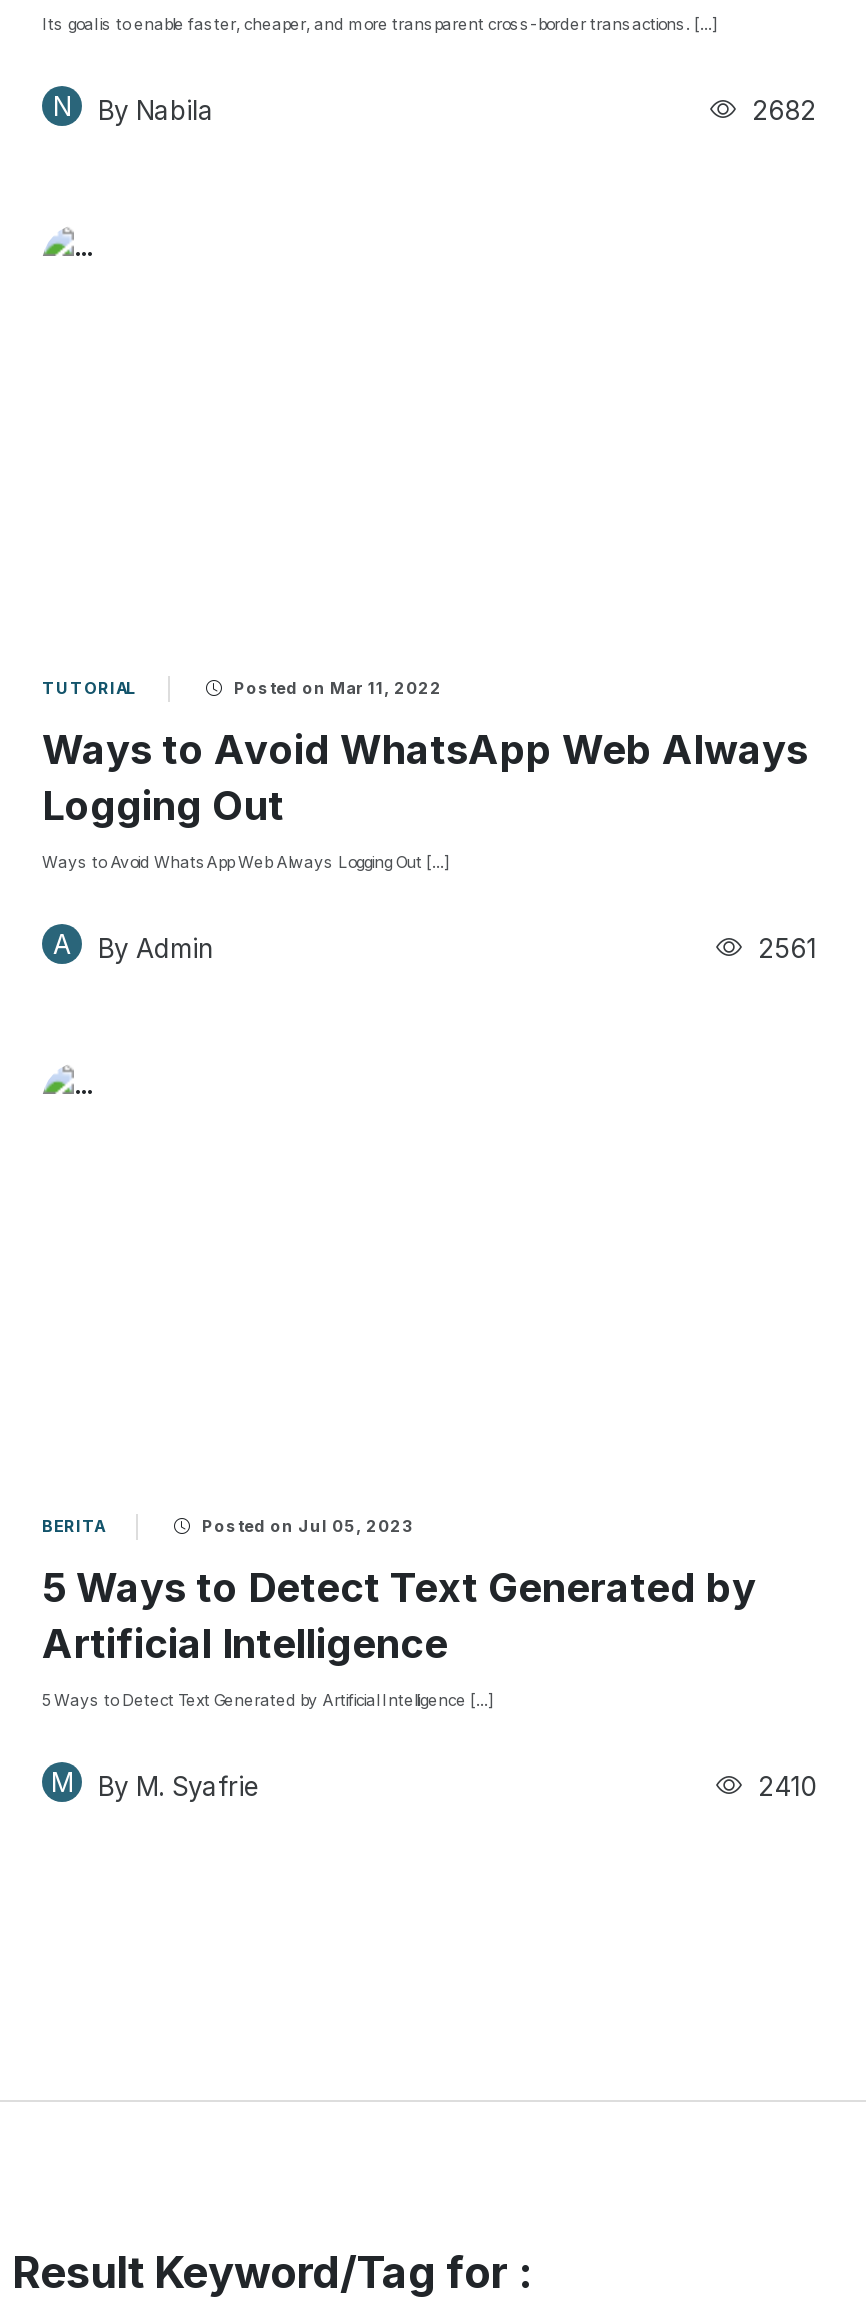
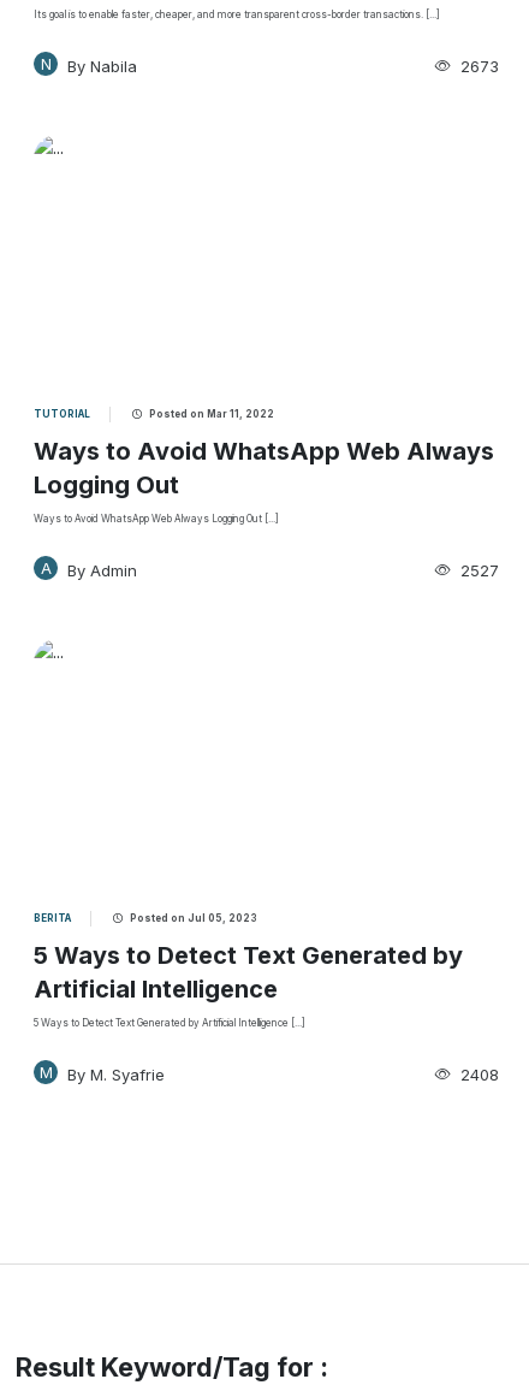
[752,93,816,125] 2682 -> [460,56,499,75] 2673
[758,931,816,963] 2561 -> [460,560,499,579] 2527
[758,1769,816,1801] 2410 -> [460,1064,499,1084] 2408

